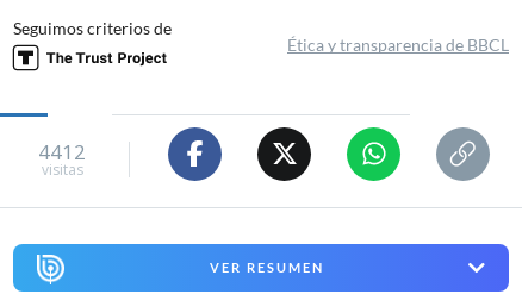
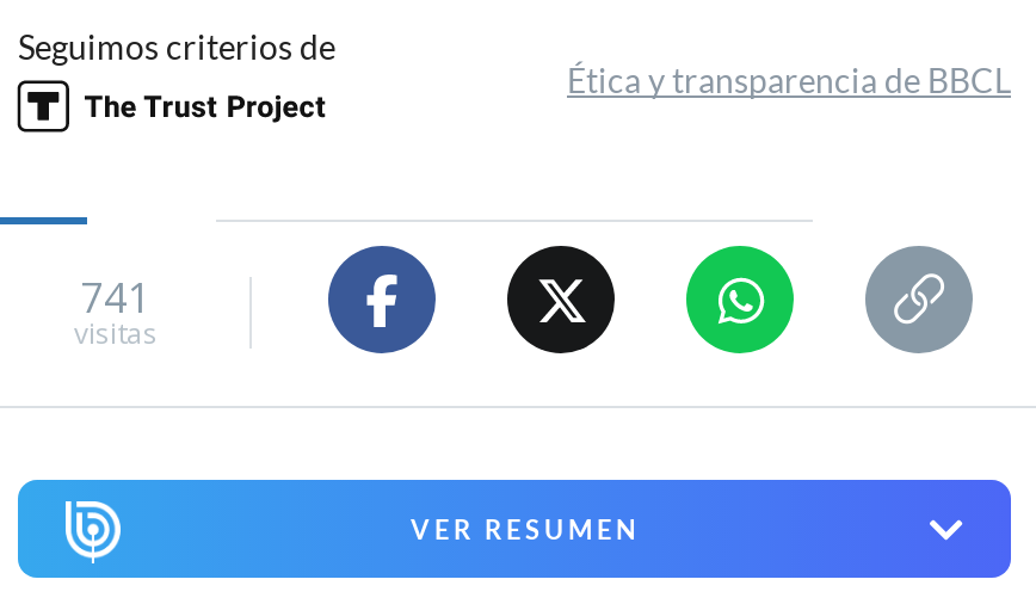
[38,138,86,166] 4412 -> [80,270,152,325] 741

